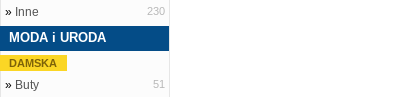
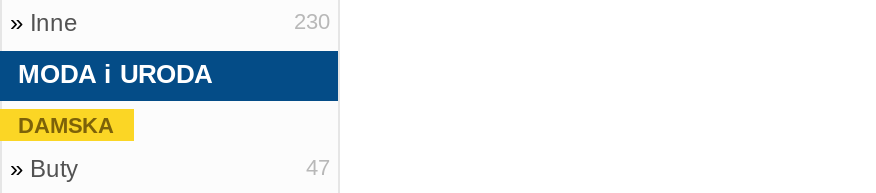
[153,78,165,90] 51 -> [306,155,330,179] 47

